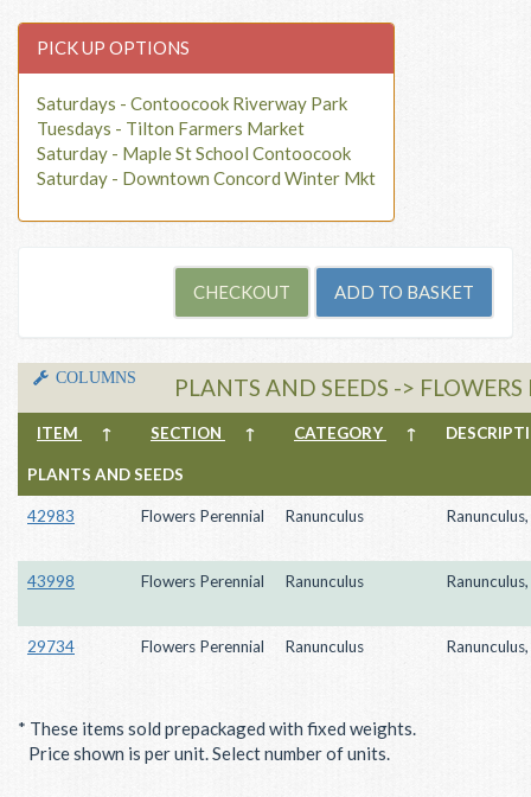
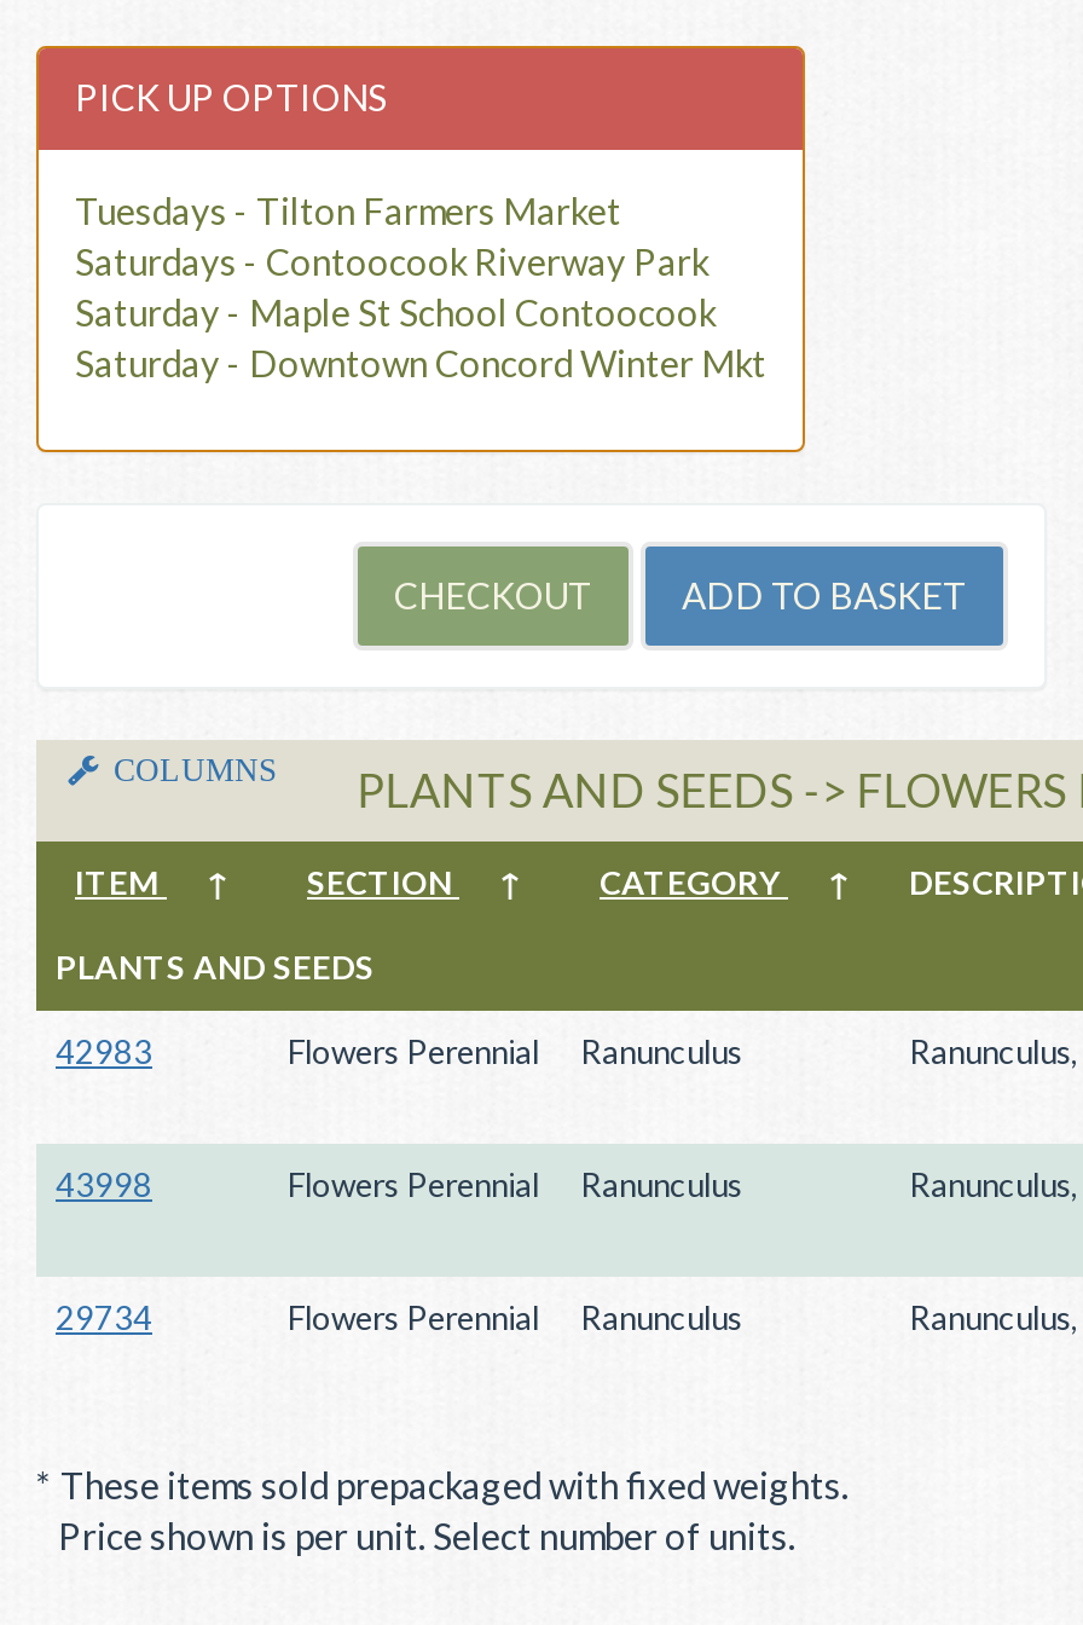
moved [37,92,347,113] -> [75,238,708,282]: Saturdays - Contoocook Riverway Park
moved [37,117,305,138] -> [75,187,621,231]: Tuesdays - Tilton Farmers Market

